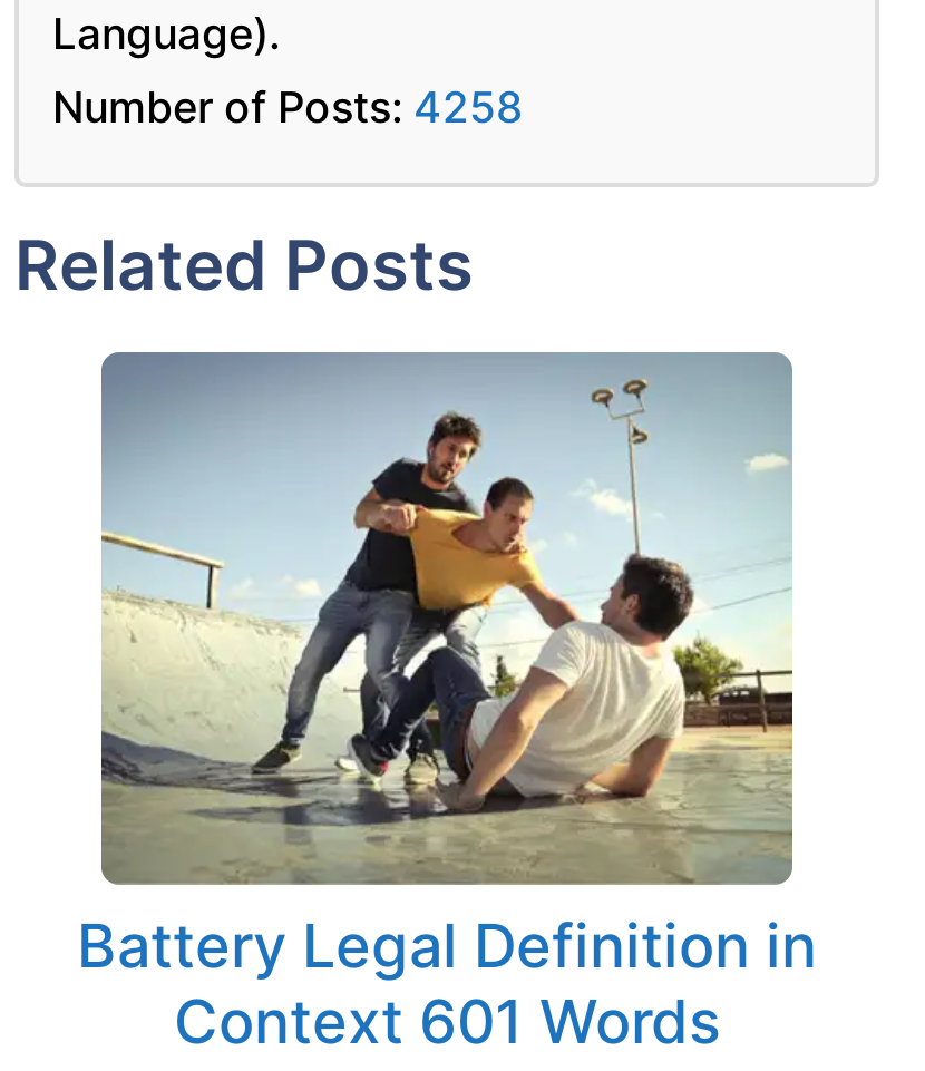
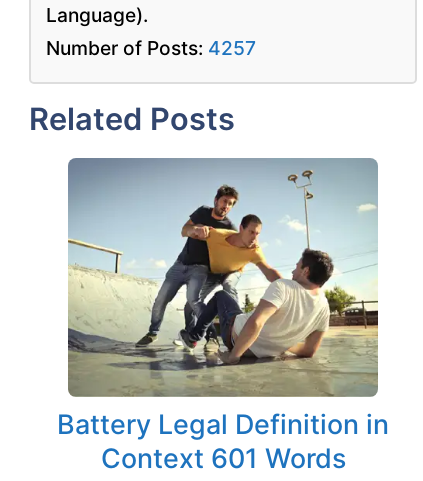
[52,79,523,133] Number of Posts: 4258 -> [46,35,256,59] Number of Posts: 4257

